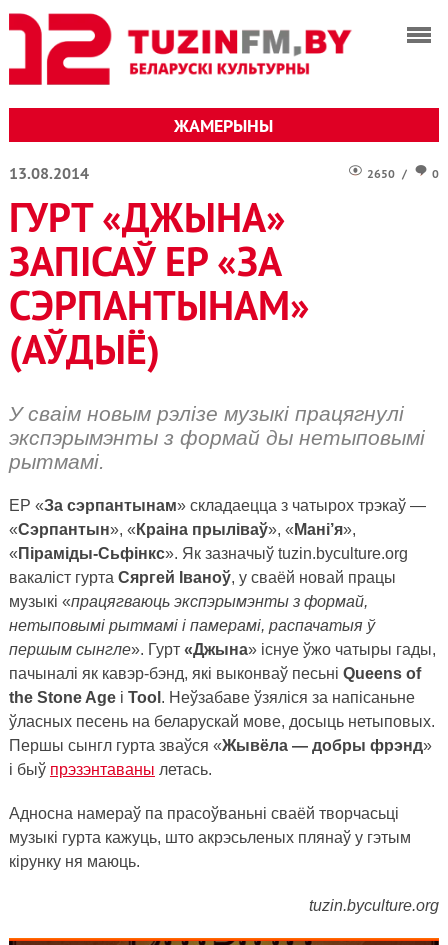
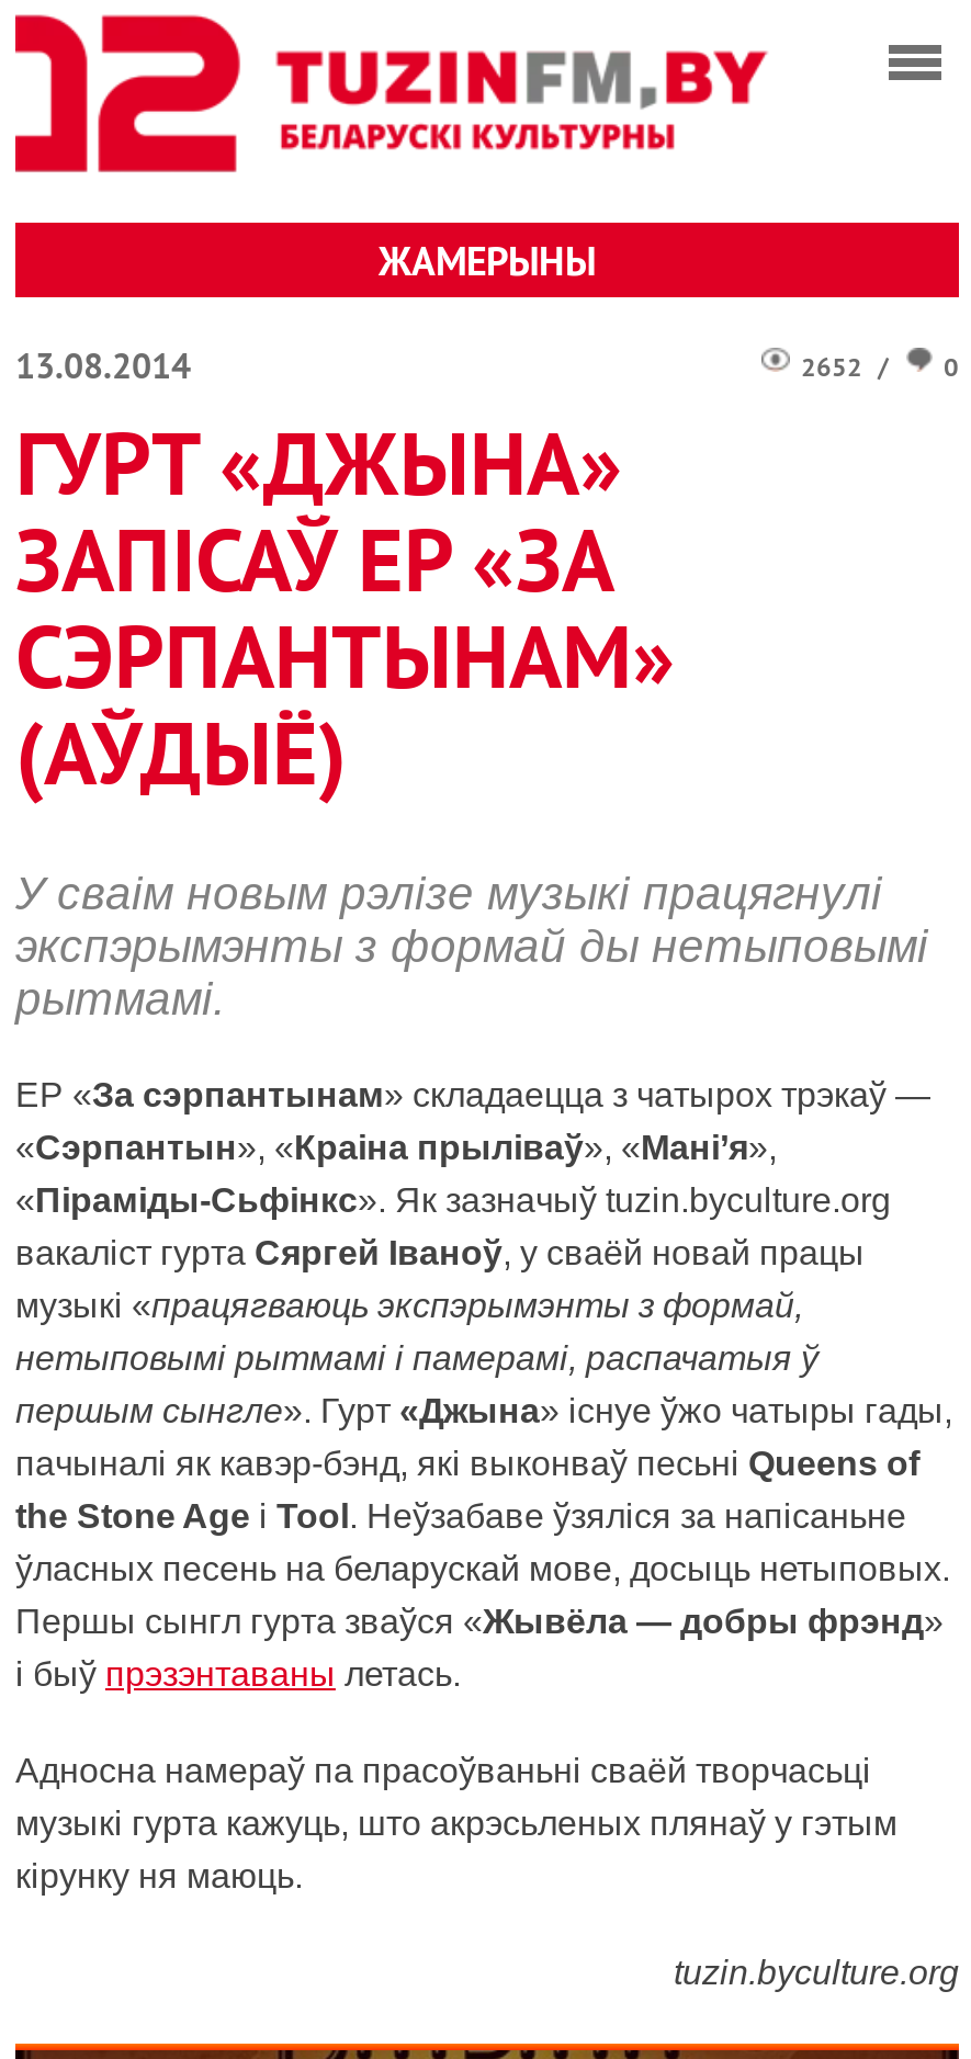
[367,166,439,182] 2650 / 0 -> [801,349,959,385] 2652 / 0

